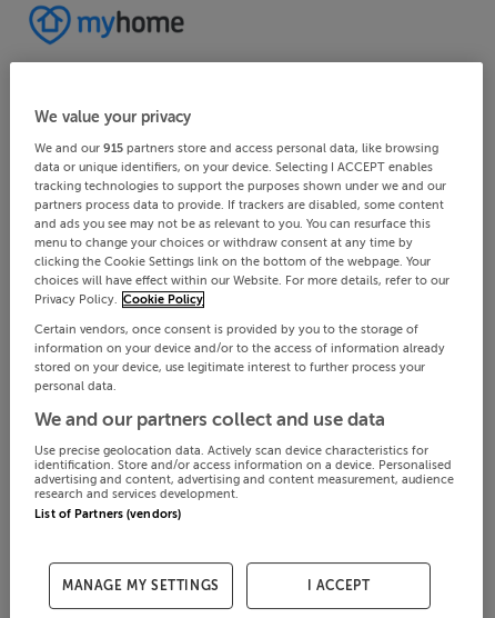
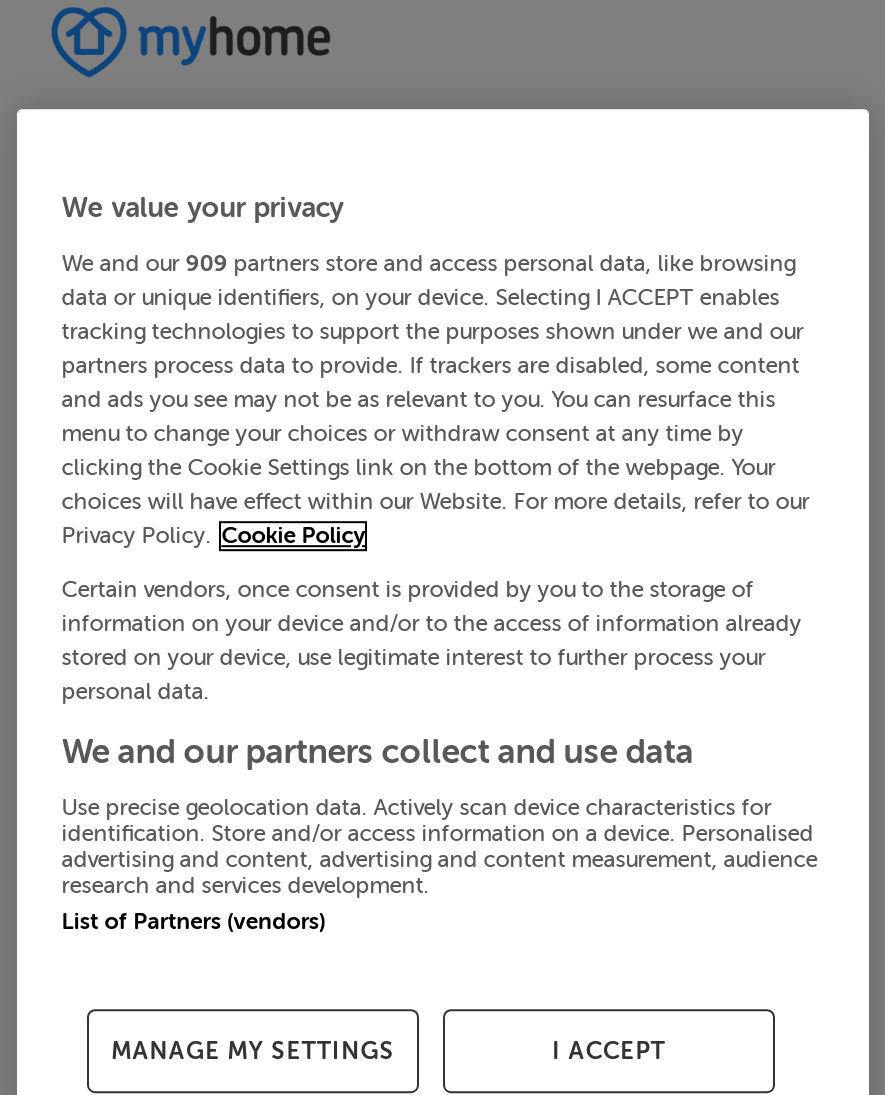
[35,142,439,156] We and our 915 partners store and access personal data, like browsing -> [61,252,795,278] We and our 909 partners store and access personal data, like browsing

